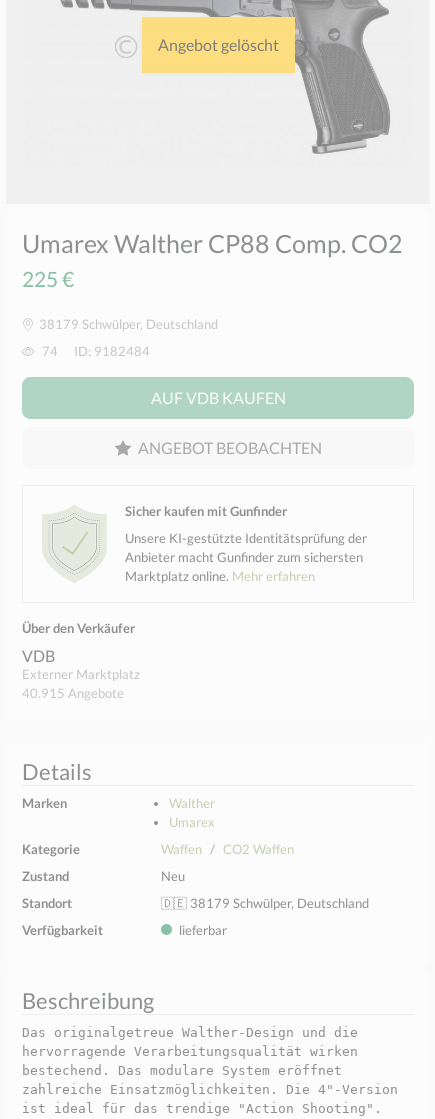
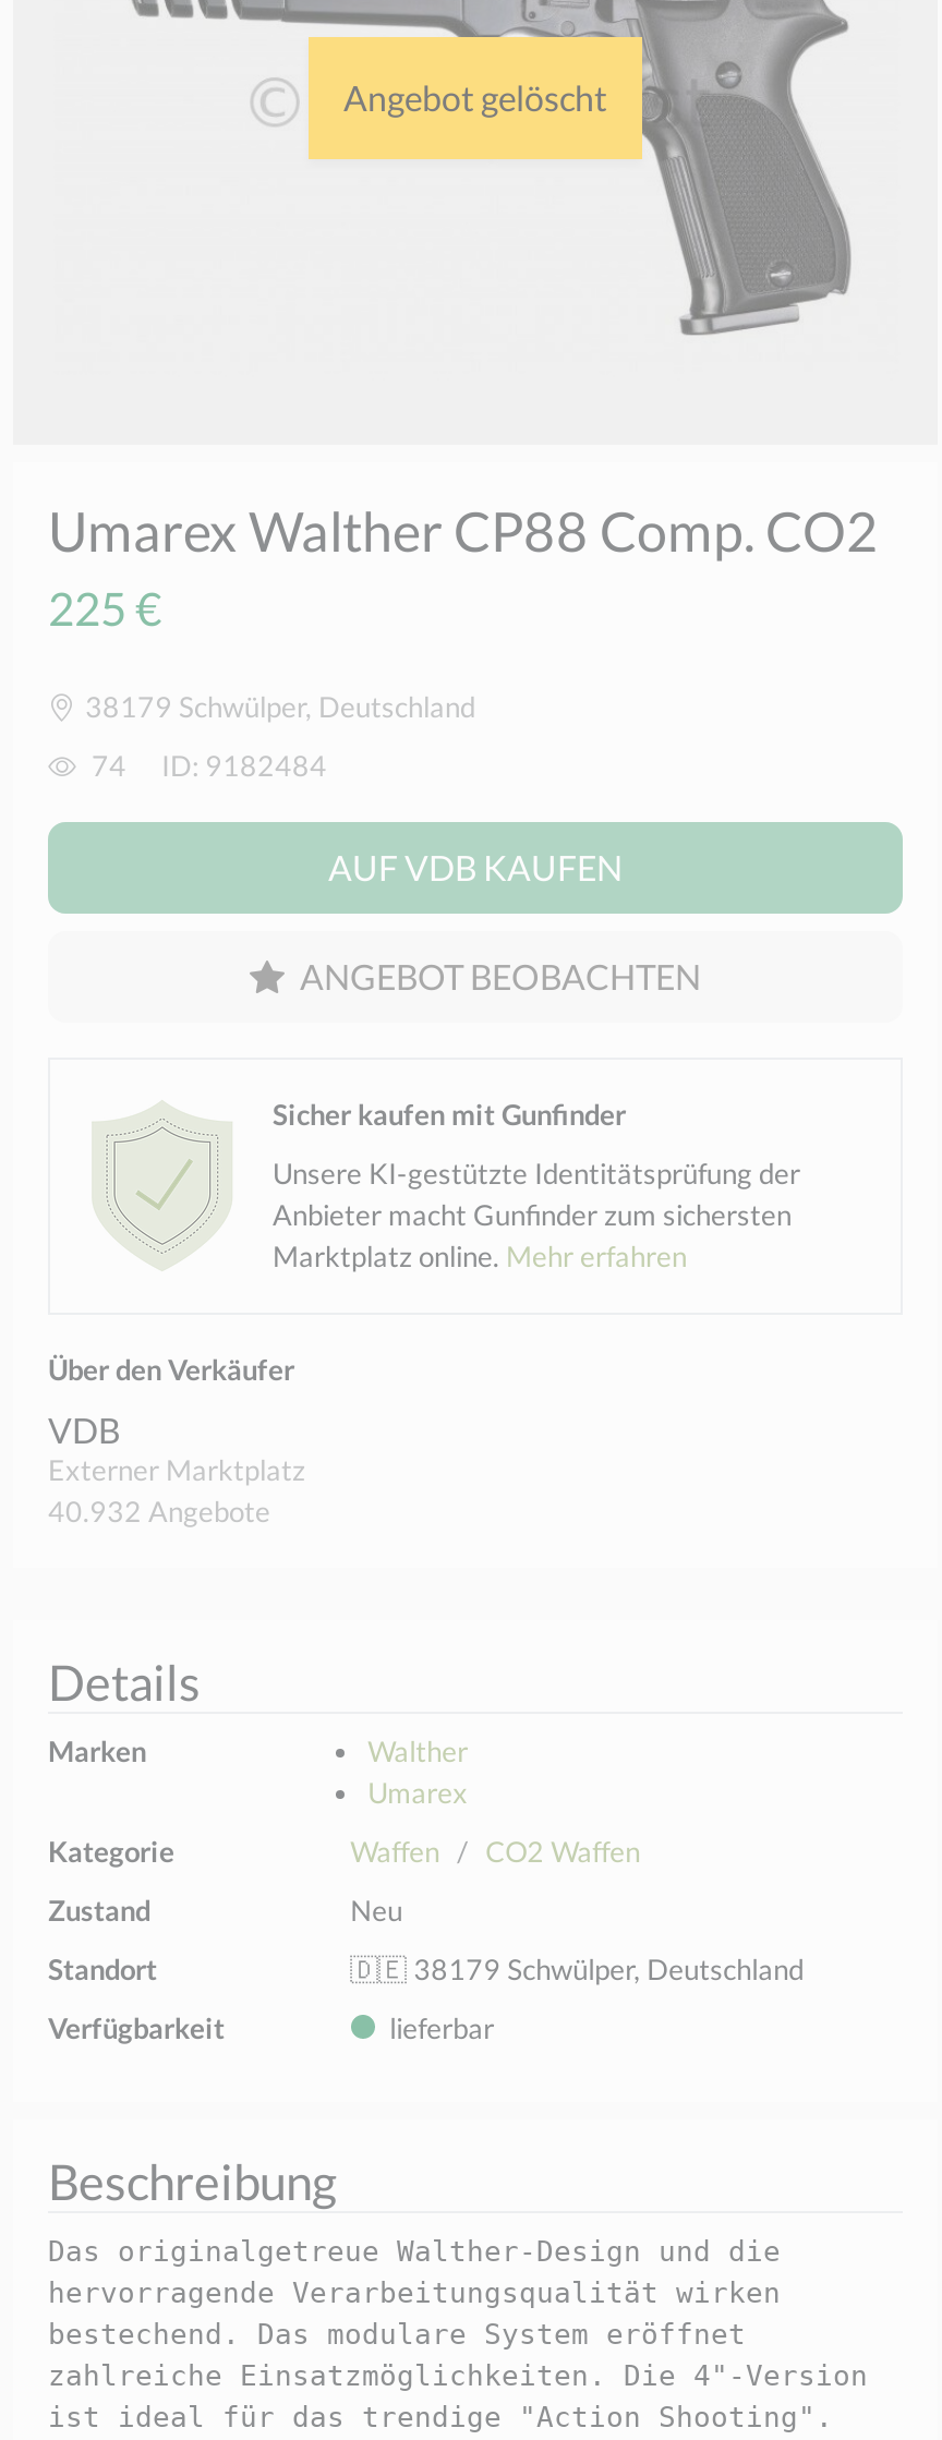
[22,685,124,701] 40.915 Angebote -> [48,1494,270,1529] 40.932 Angebote

